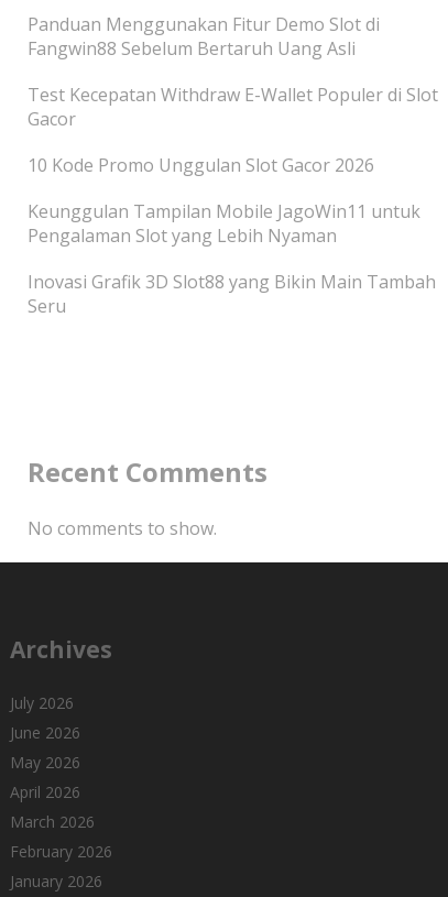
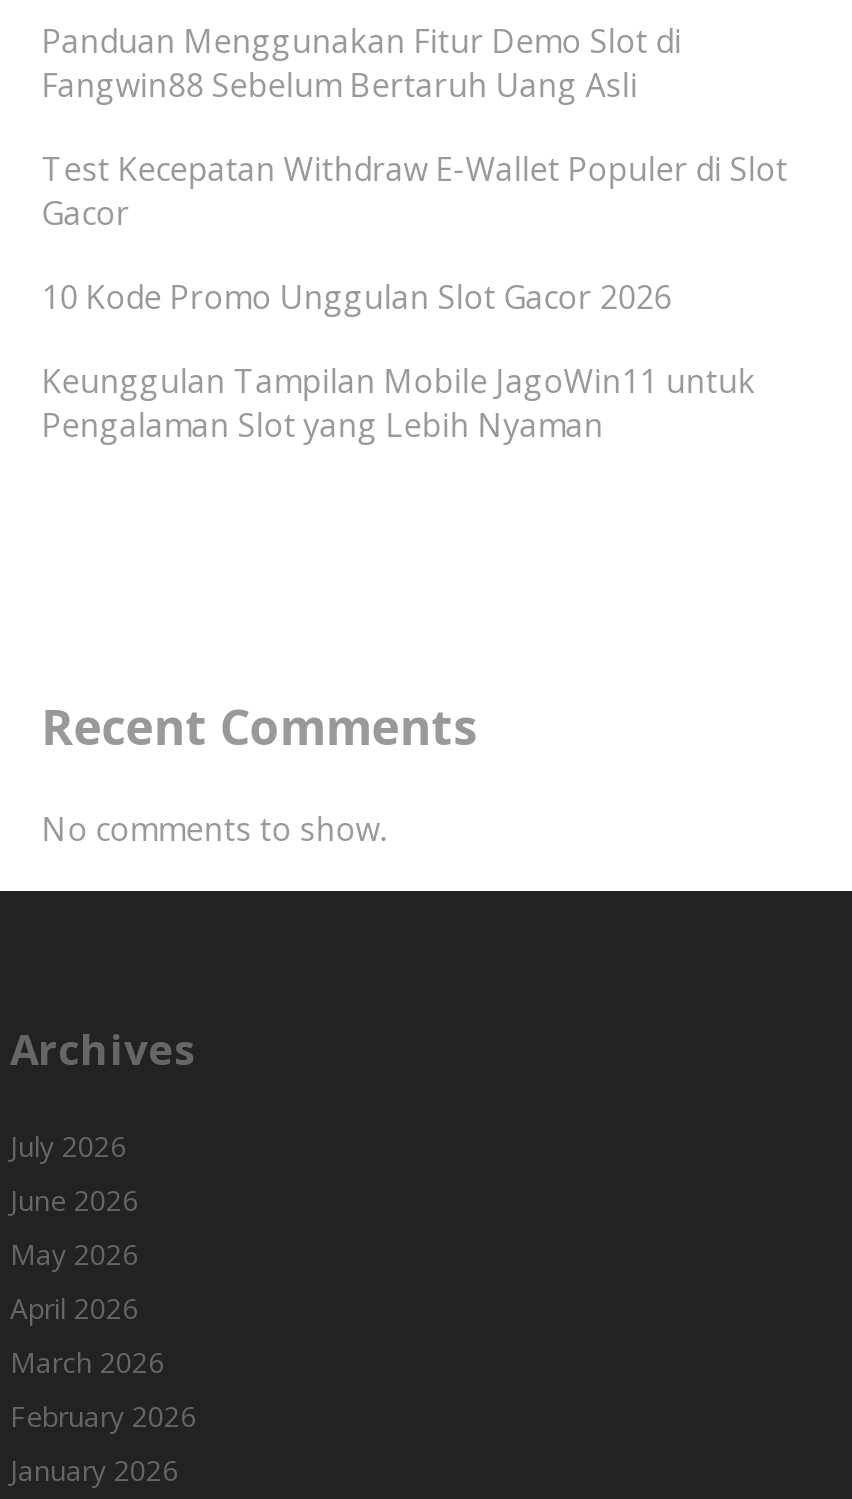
[28,270,436,319] Inovasi Grafik 3D Slot88 yang Bikin Main Tambah | Seru -> none

